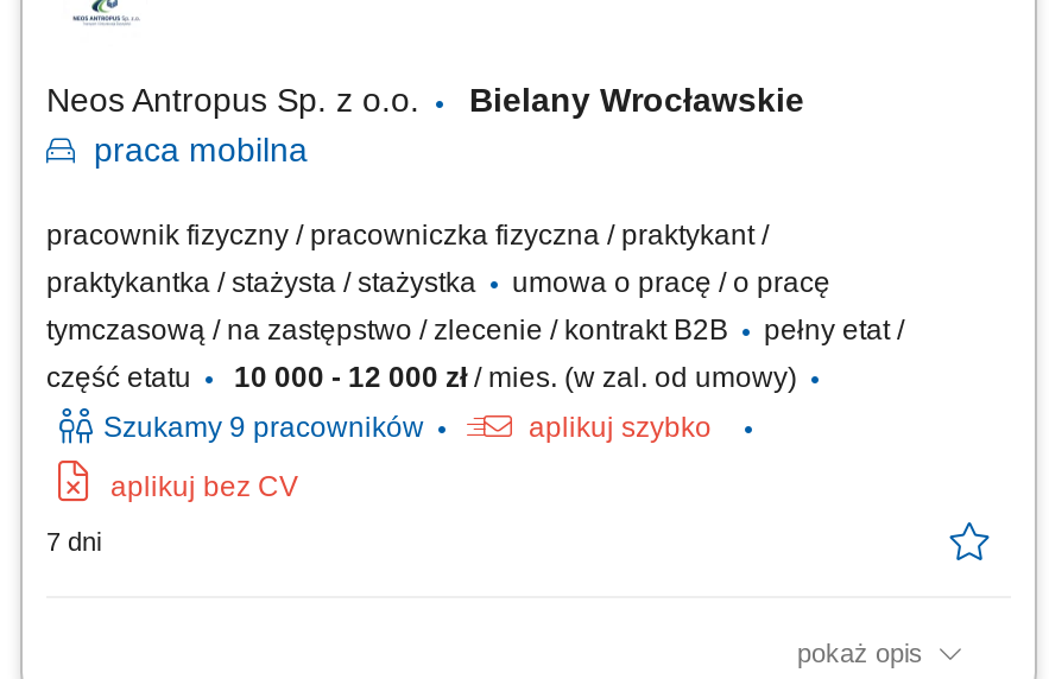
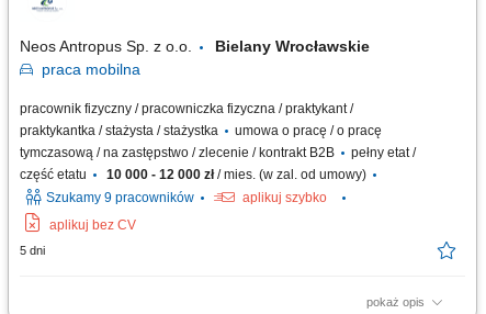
[46,527,101,556] 7 dni -> [20,244,45,257] 5 dni

